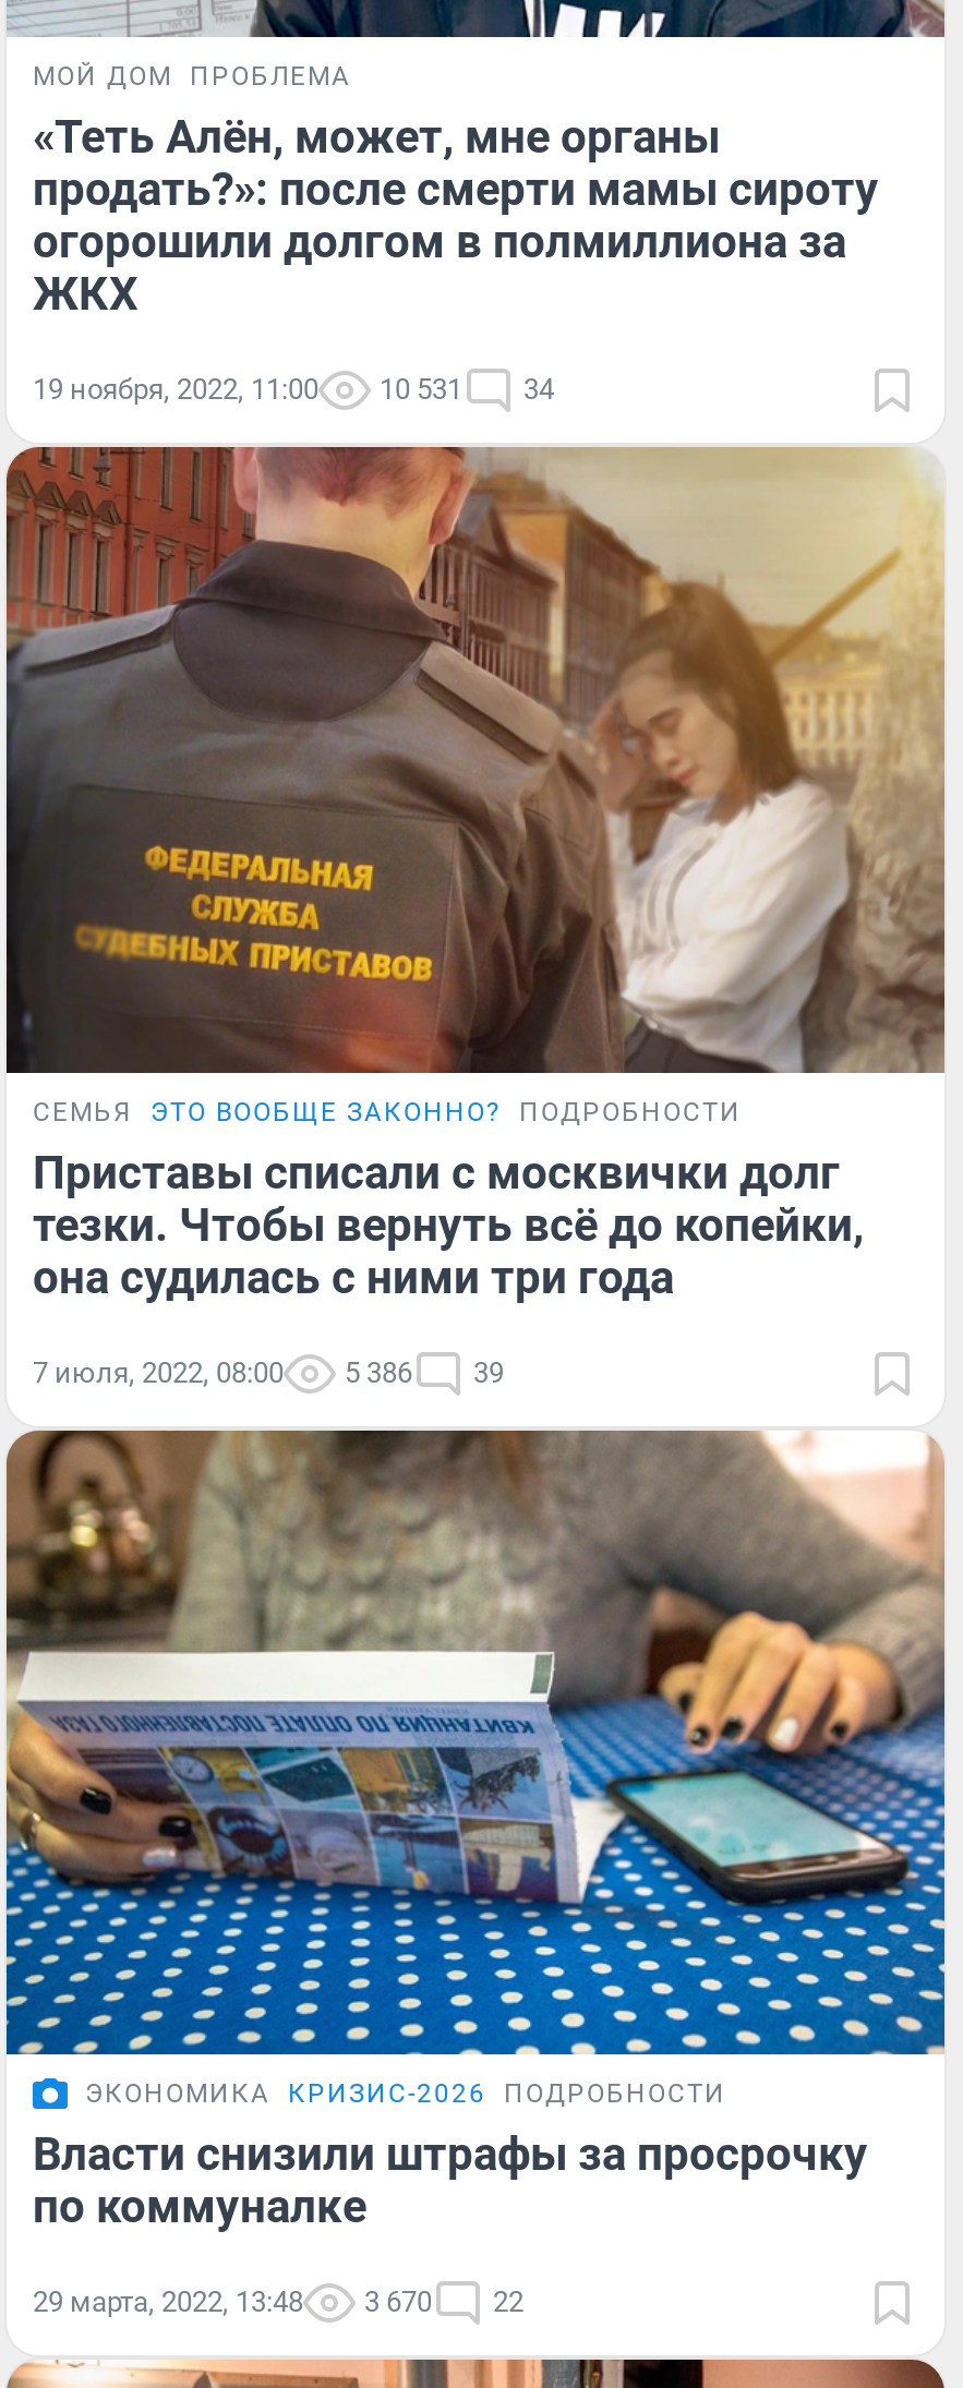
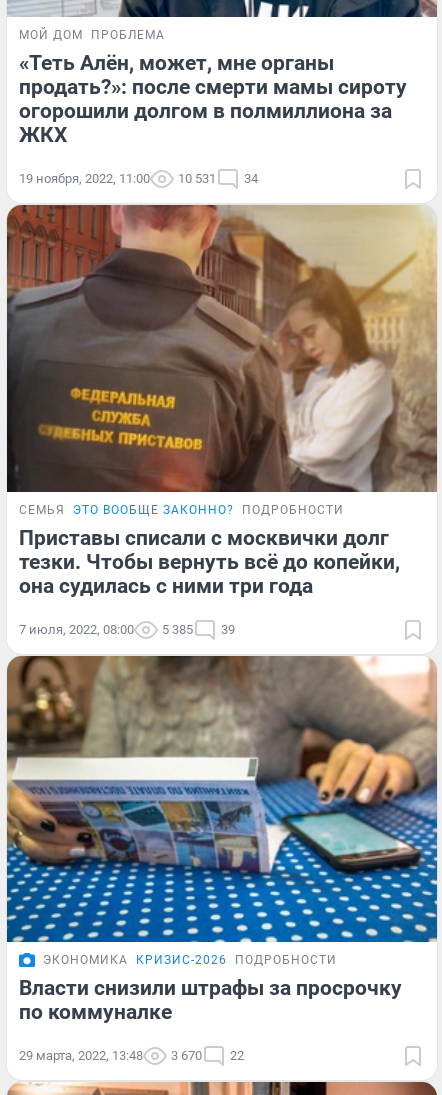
[33,1355,504,1388] 7 июля, 2022, 08:00 5 386 39 -> [19,621,235,636] 7 июля, 2022, 08:00 5 385 39

